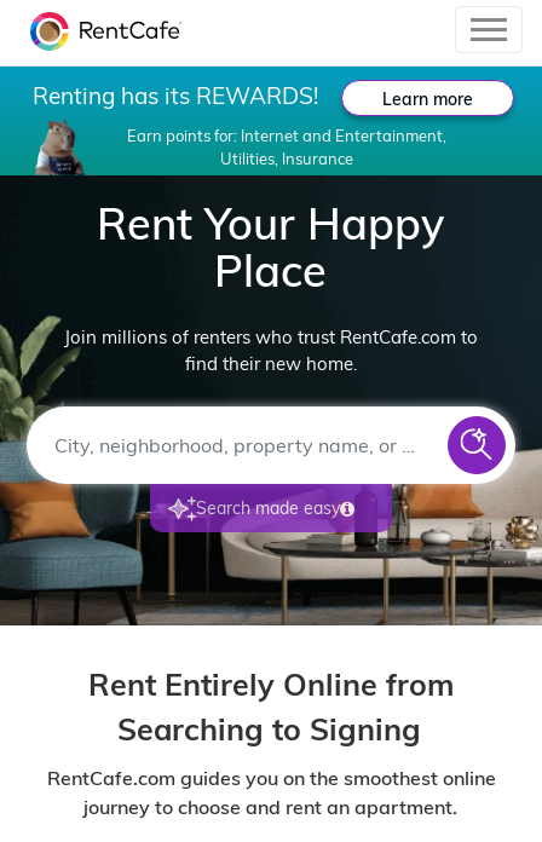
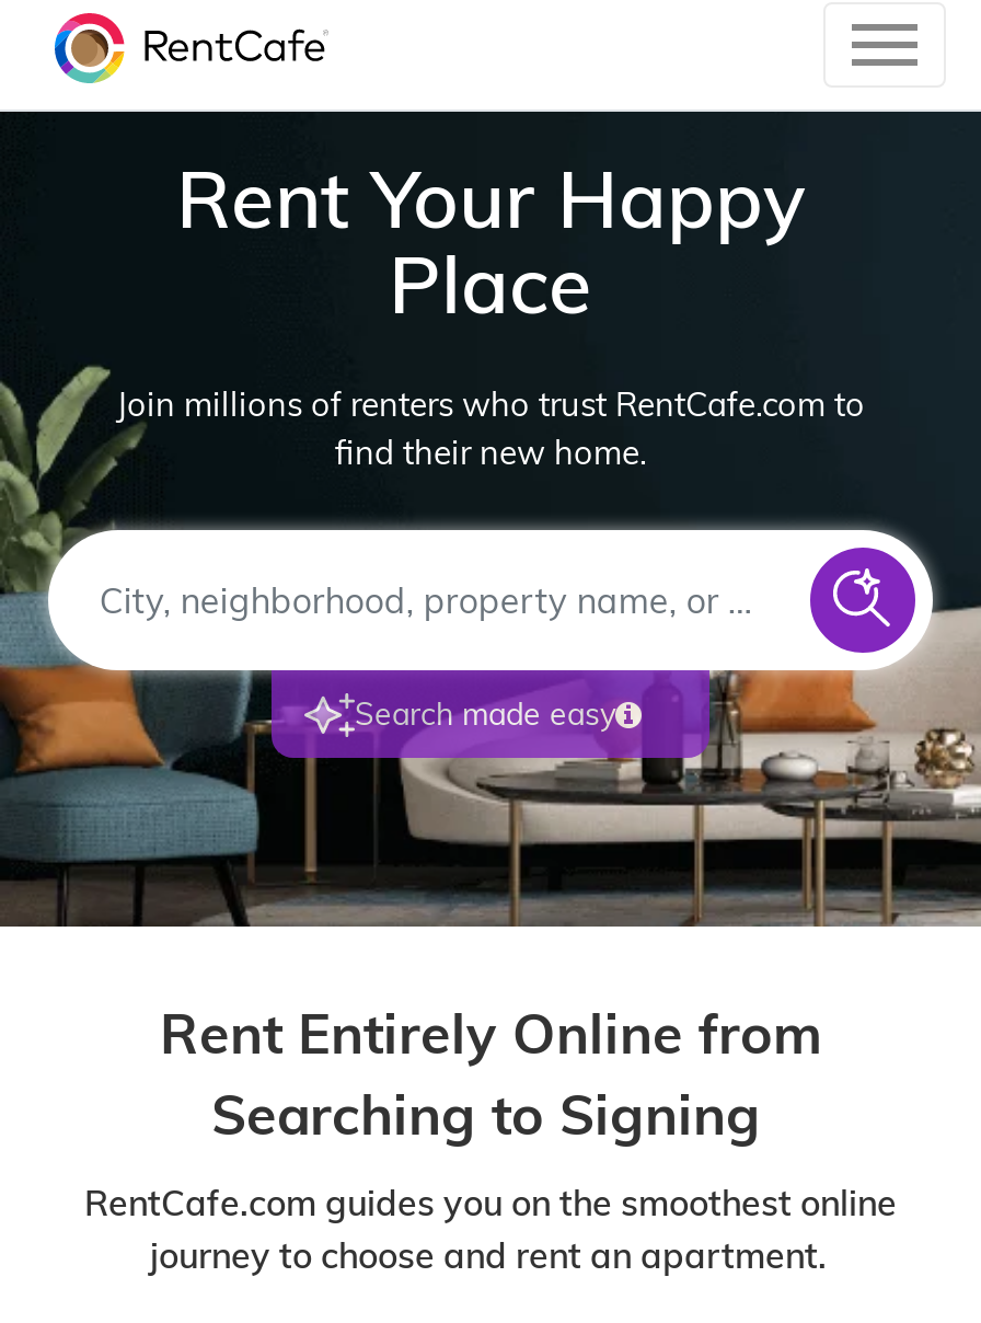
[4,65,538,175] [image] | Renting has its REWARDS! | Earn points for: Internet and Entertainment, | Utilities, Insurance -> none
[383,88,473,110] Learn more -> none

